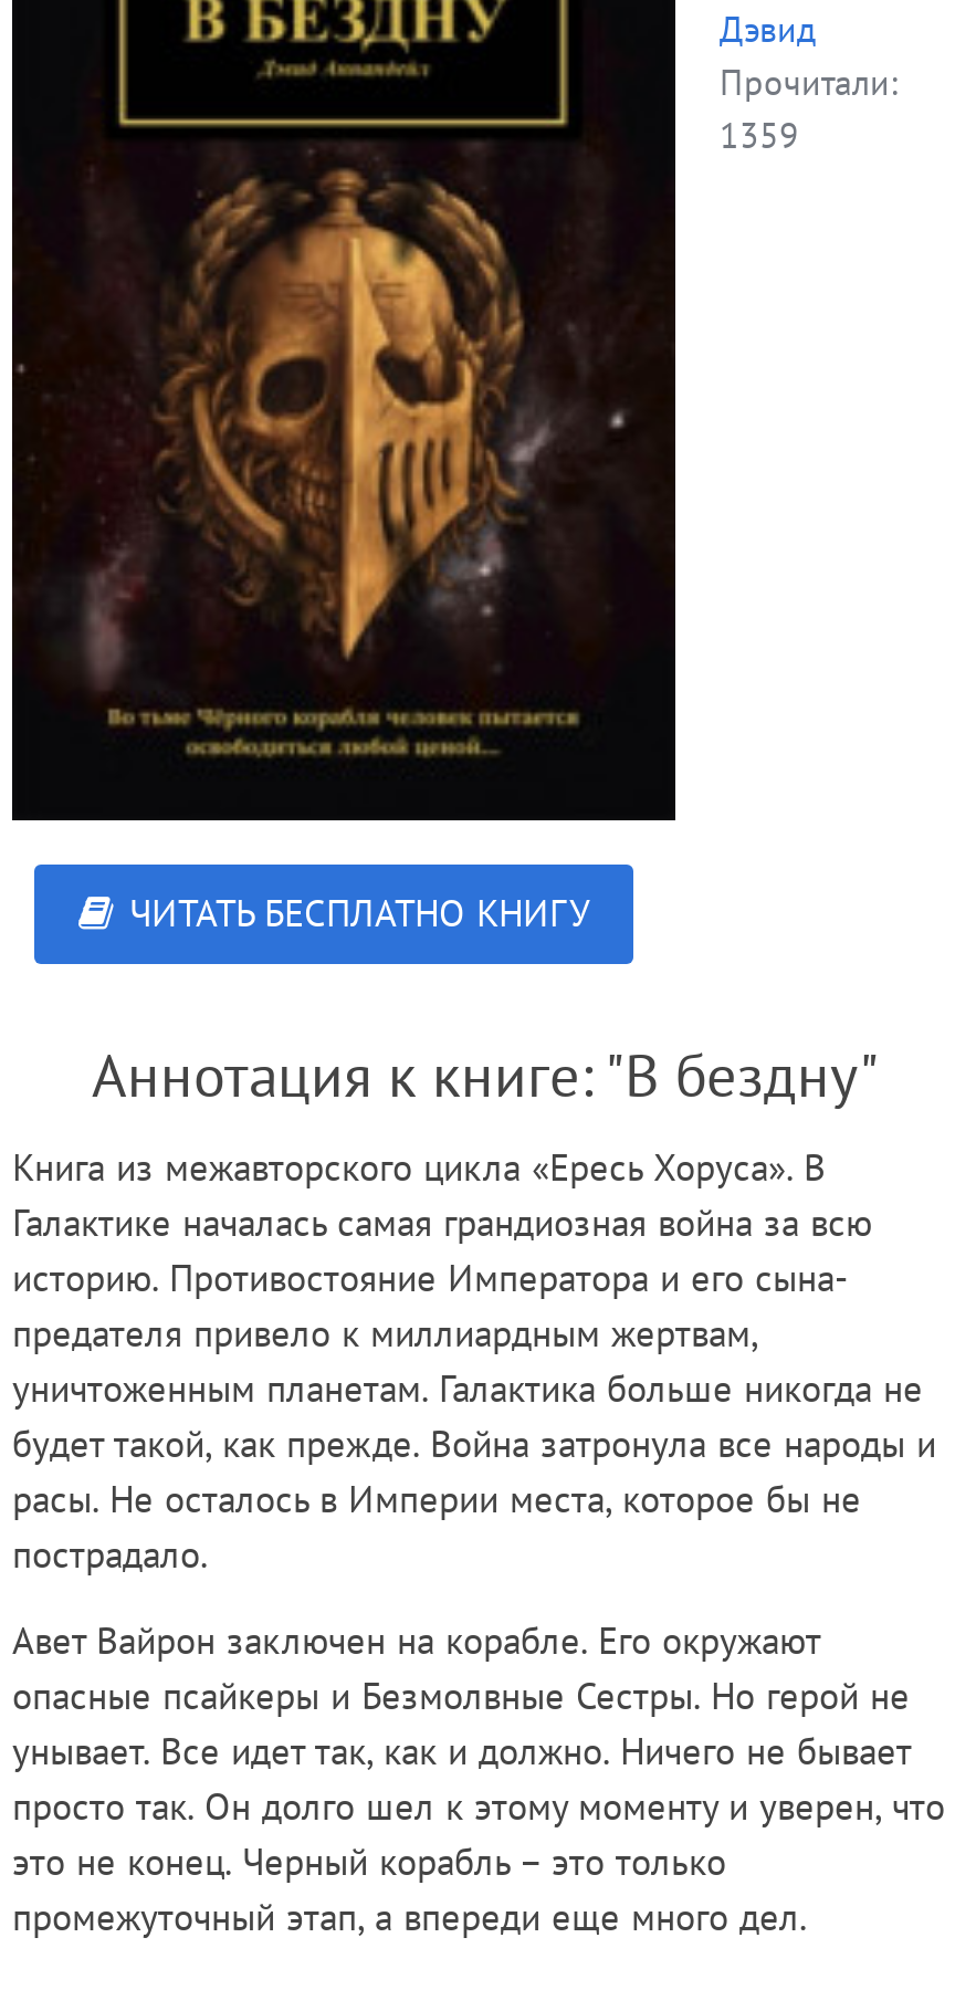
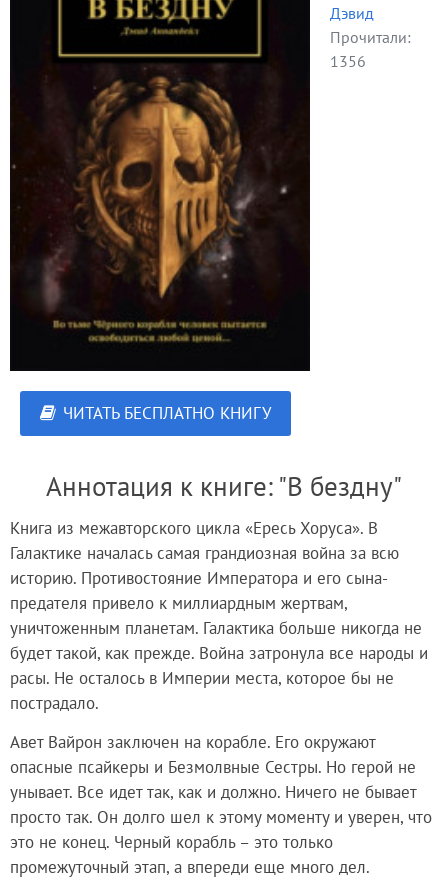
[720,113,799,157] 1359 -> [330,51,366,71] 1356

